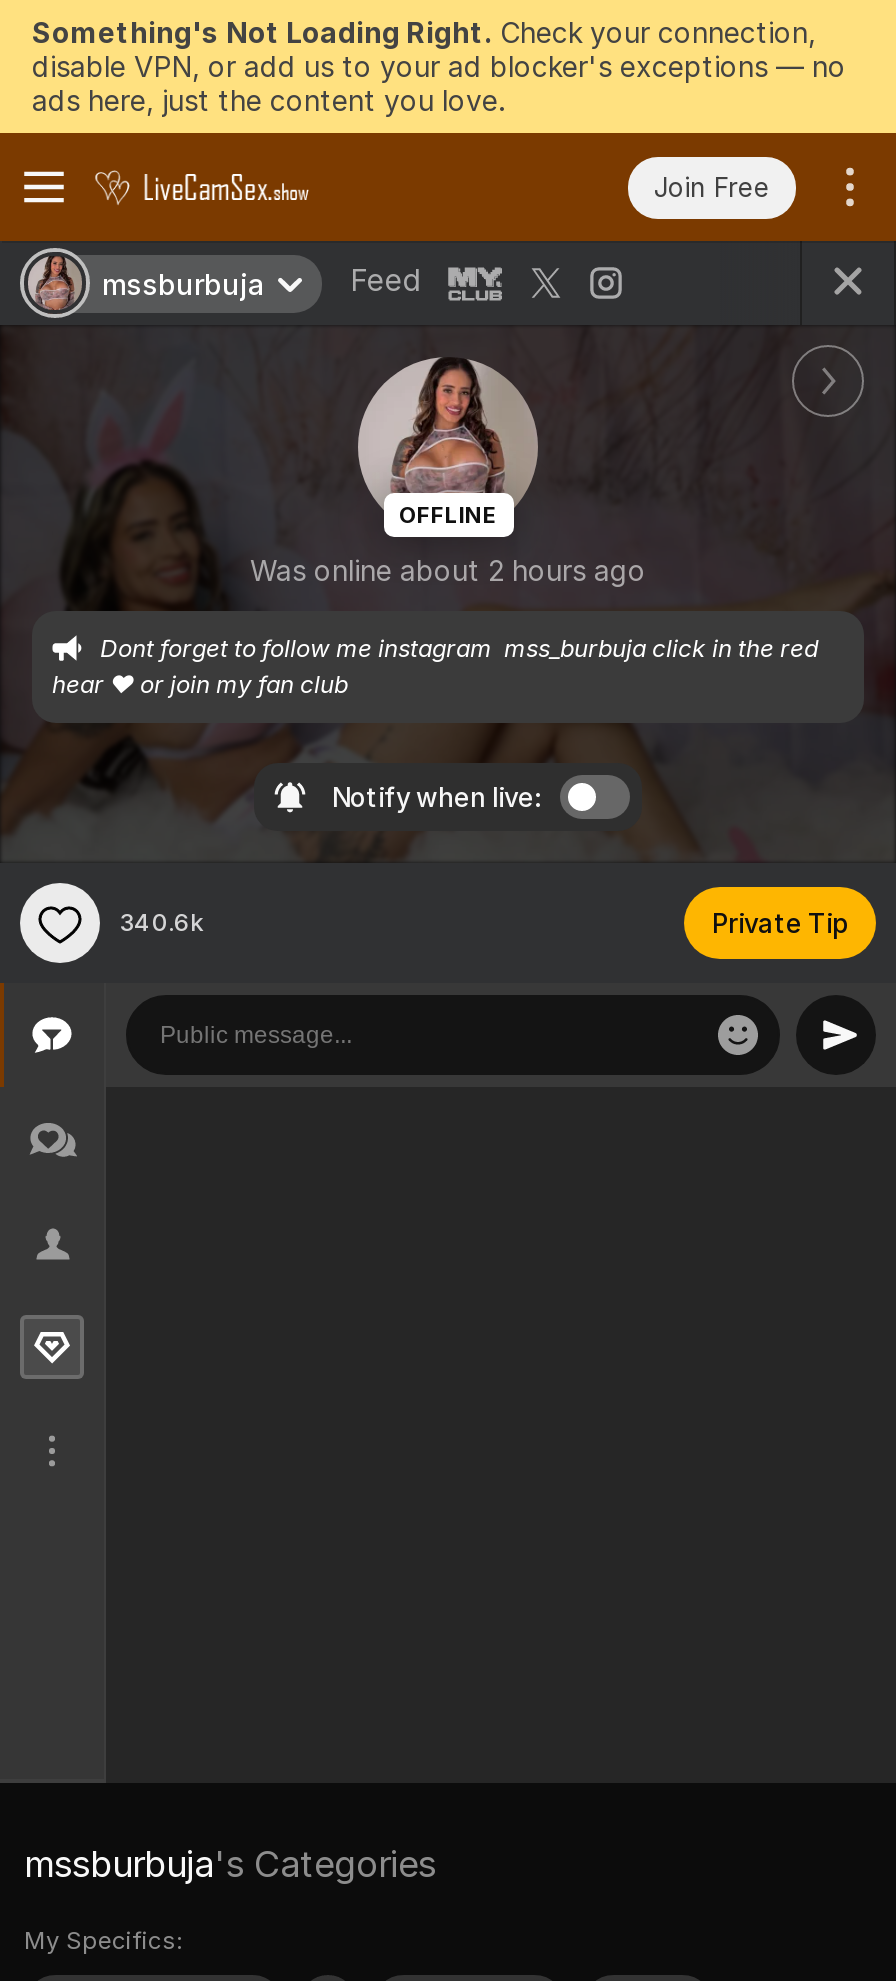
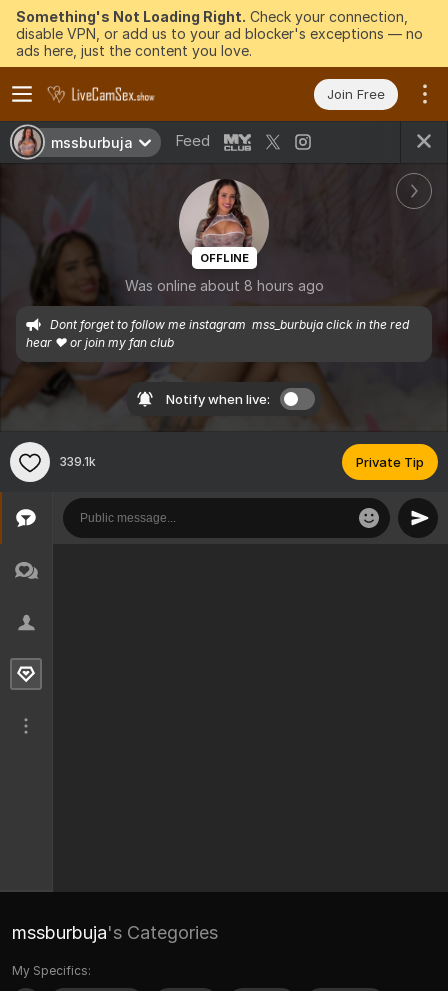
[250,553,646,587] Was online about 2 hours ago -> [124,277,323,294] Was online about 8 hours ago
[120,907,204,937] 340.6k -> [60,454,96,469] 339.1k

